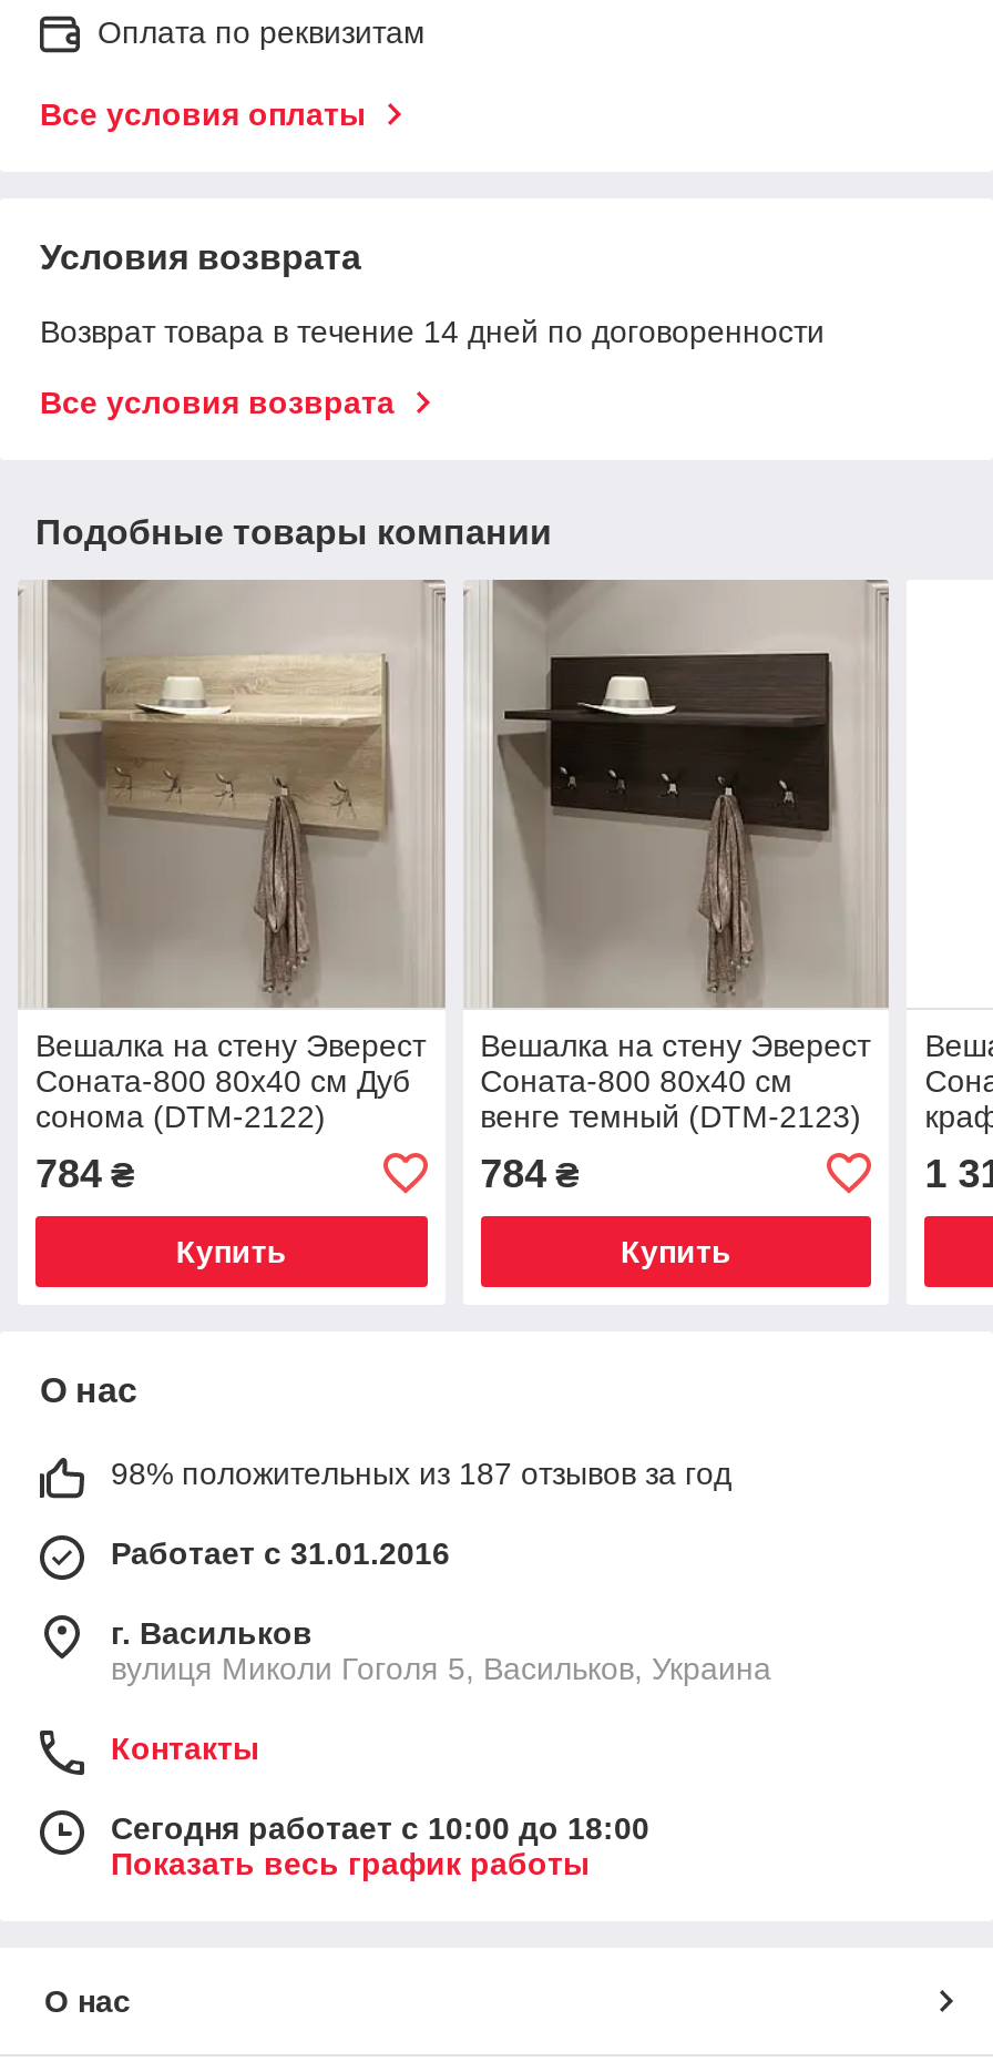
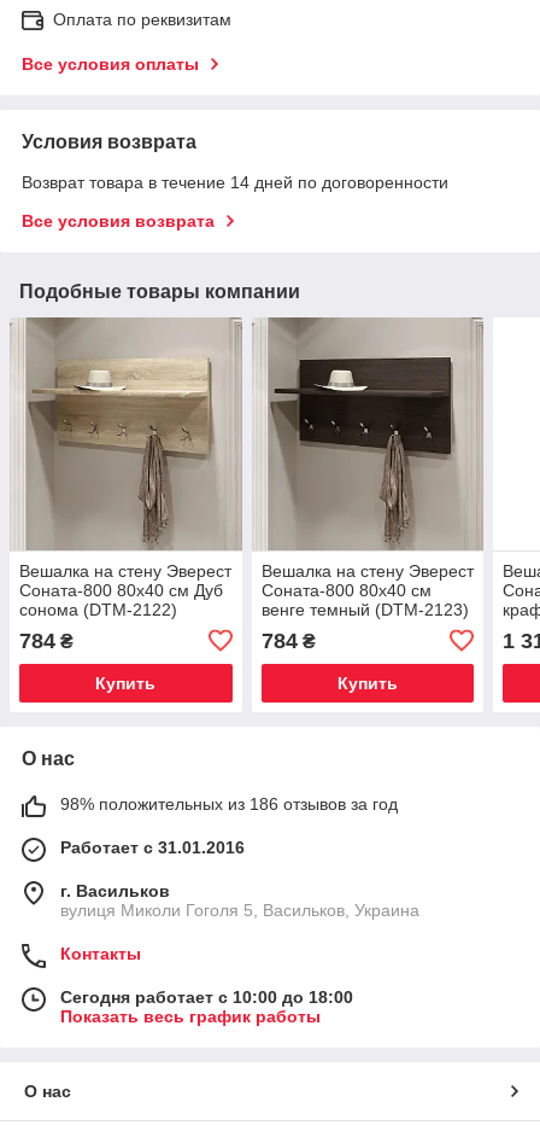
[111,1455,731,1491] 98% положительных из 187 отзывов за год -> [60,794,398,813] 98% положительных из 186 отзывов за год

